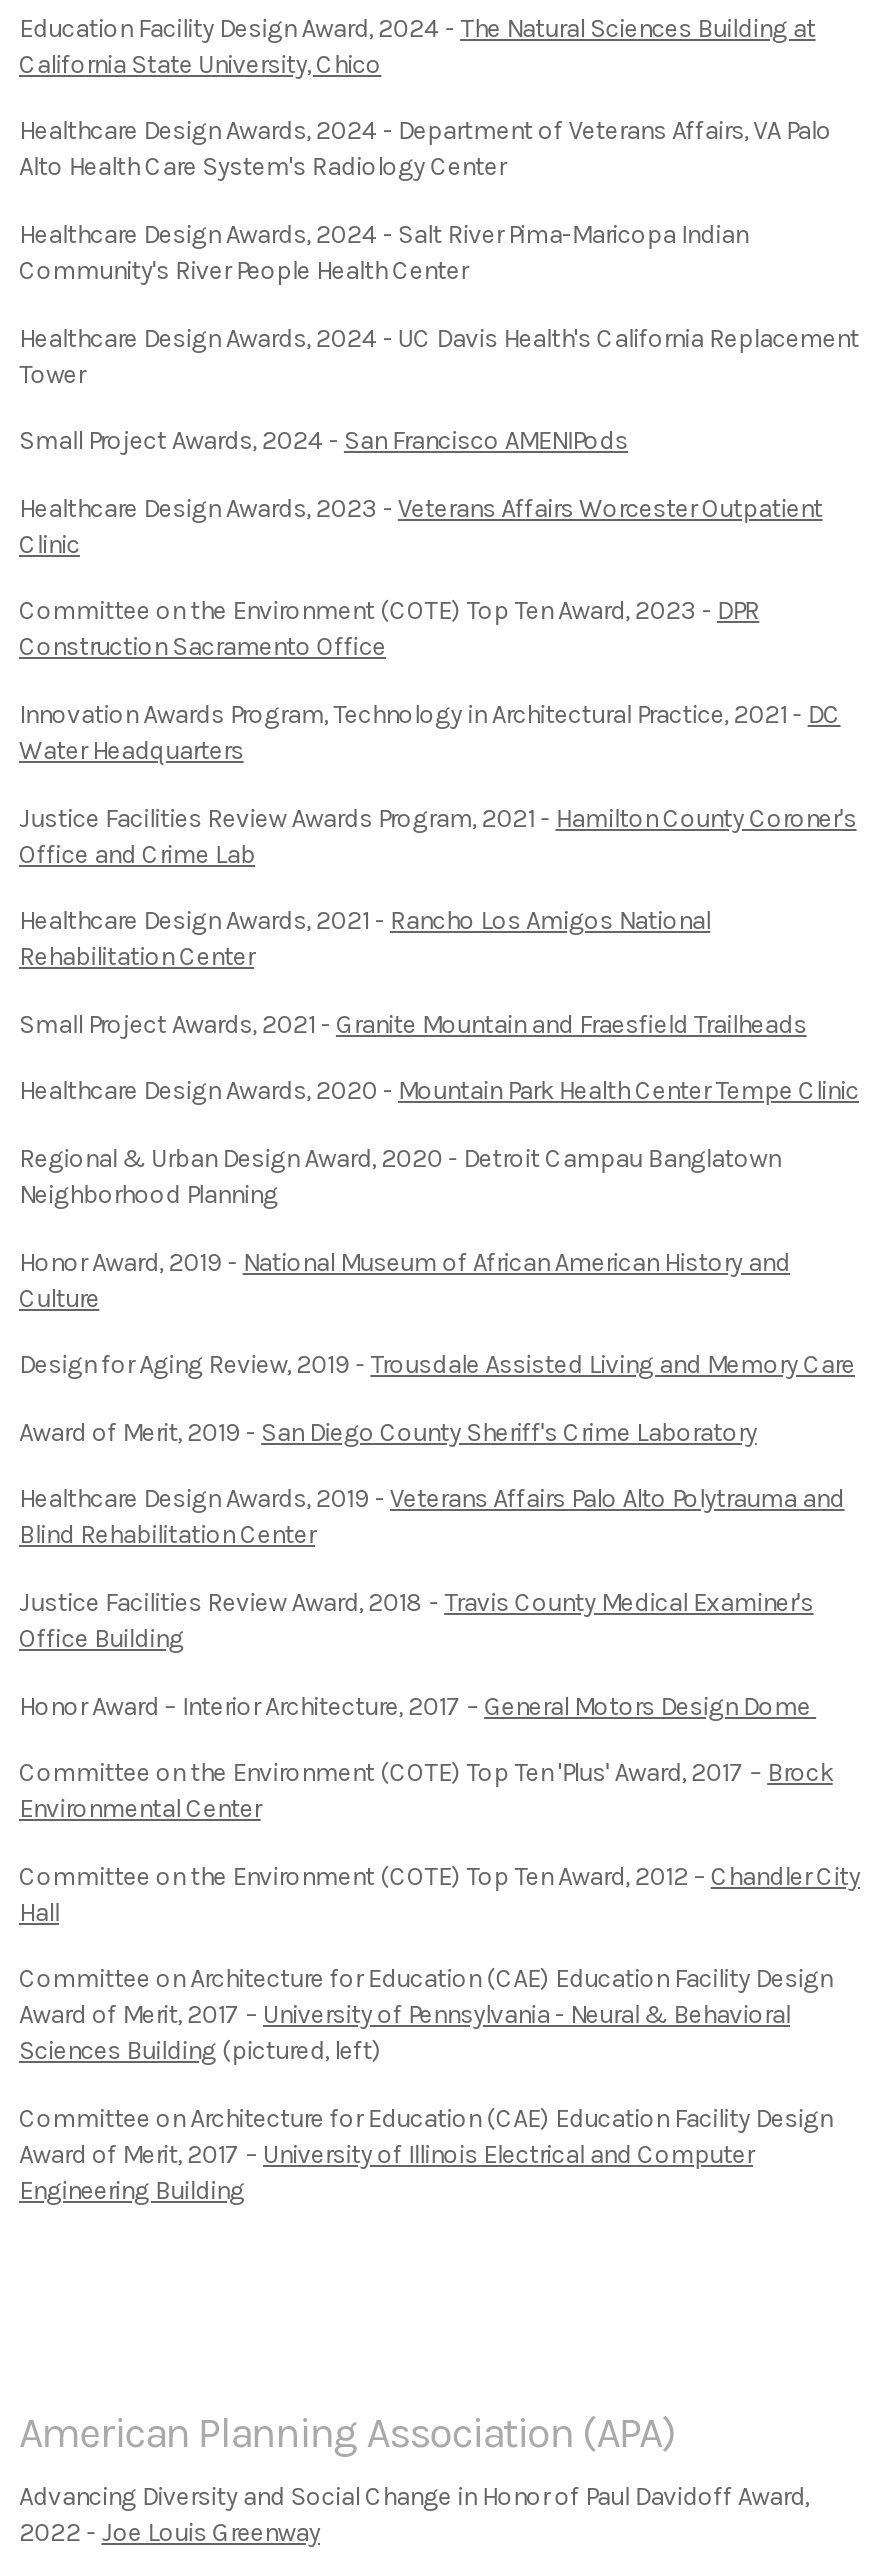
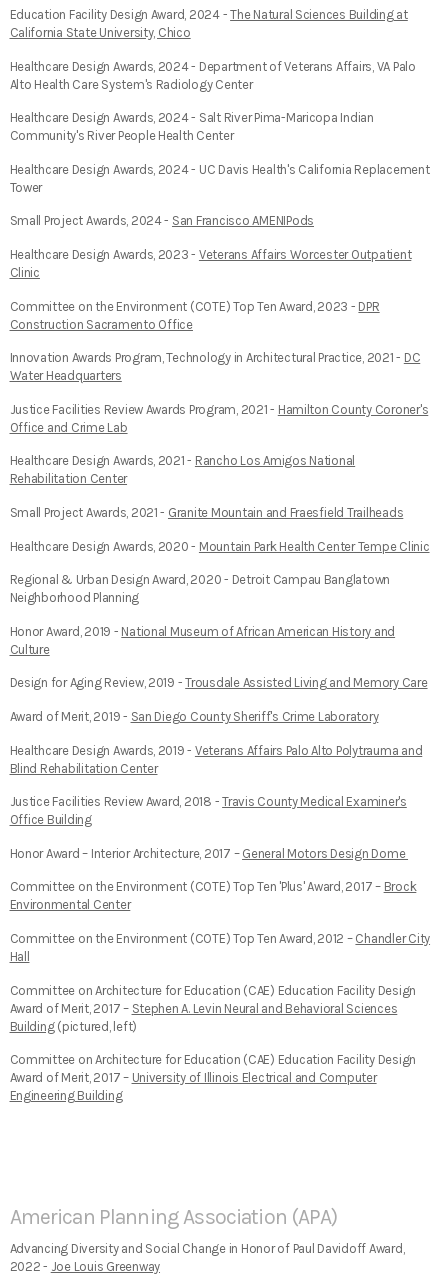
[19,1999,790,2065] Award of Merit, 2017 – University of Pennsylvania - Neural & Behavioral | Sciences Building (pictured, left) -> [9,1001,397,1034] Award of Merit, 2017 – Stephen A. Levin Neural and Behavioral Sciences | Building (pictured, left)

